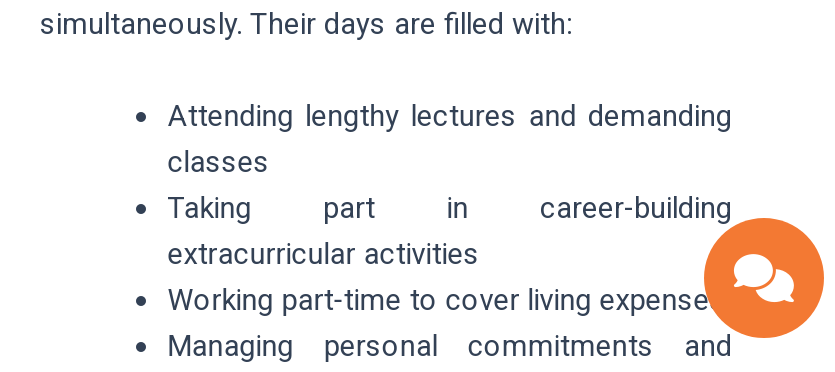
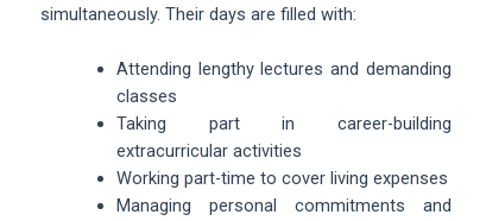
[702,216,826,340] [image] -> none

